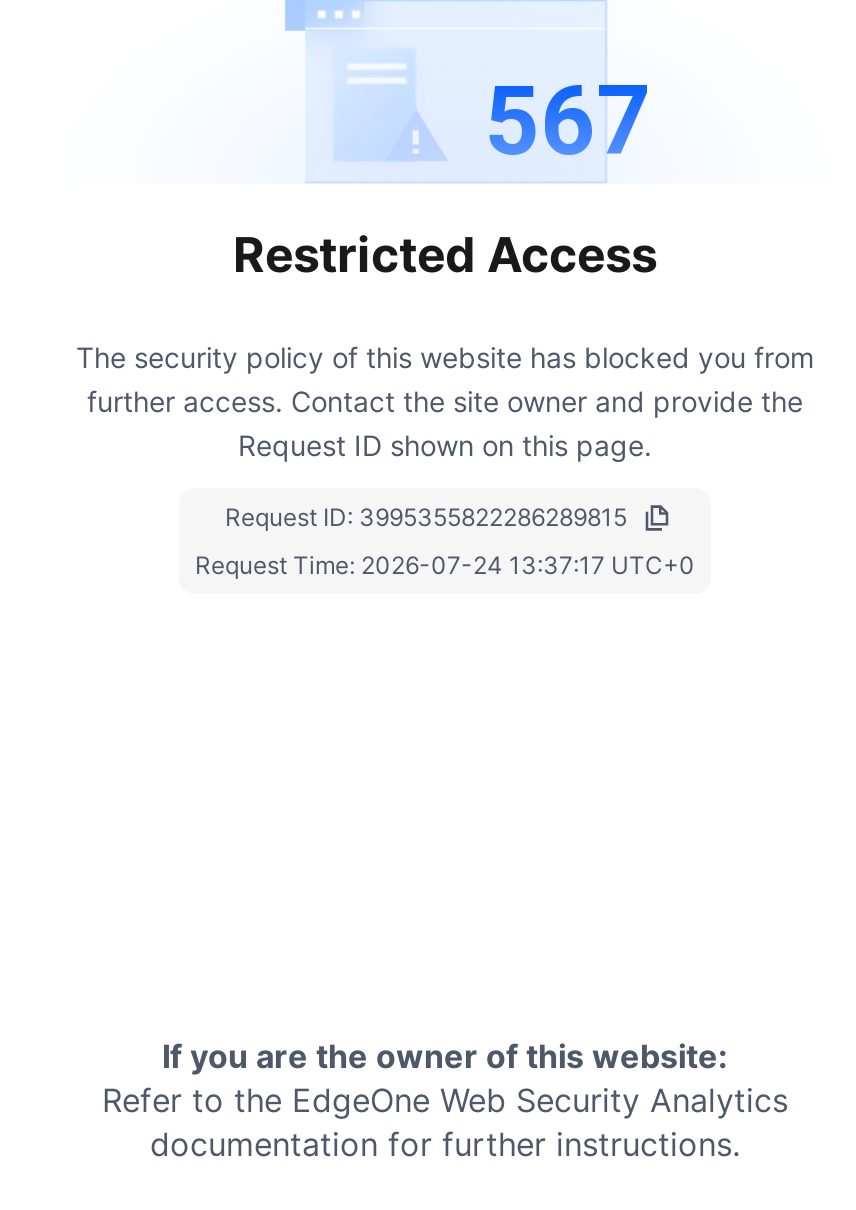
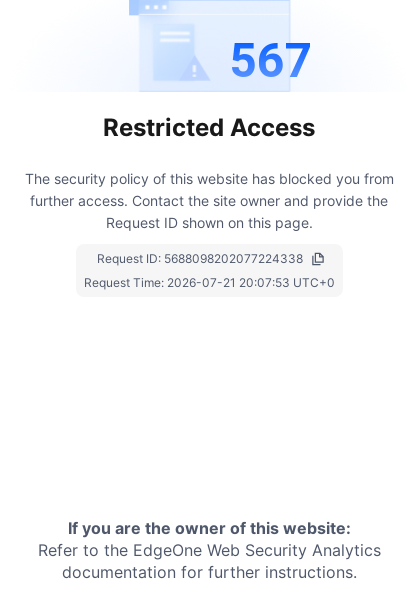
[225,501,627,531] Request ID: 3995355822286289815 -> [96,251,302,266] Request ID: 5688098202077224338
[195,549,695,579] Request Time: 2026-07-24 13:37:17 UTC+0 -> [83,275,334,290] Request Time: 2026-07-21 20:07:53 UTC+0

